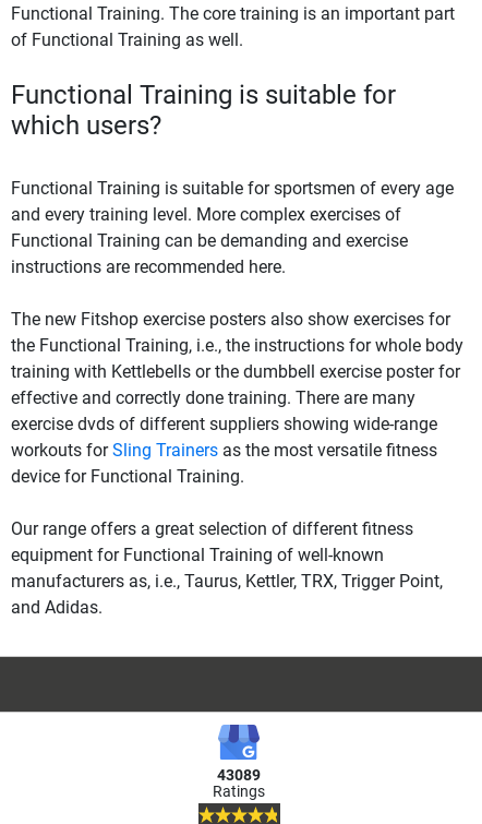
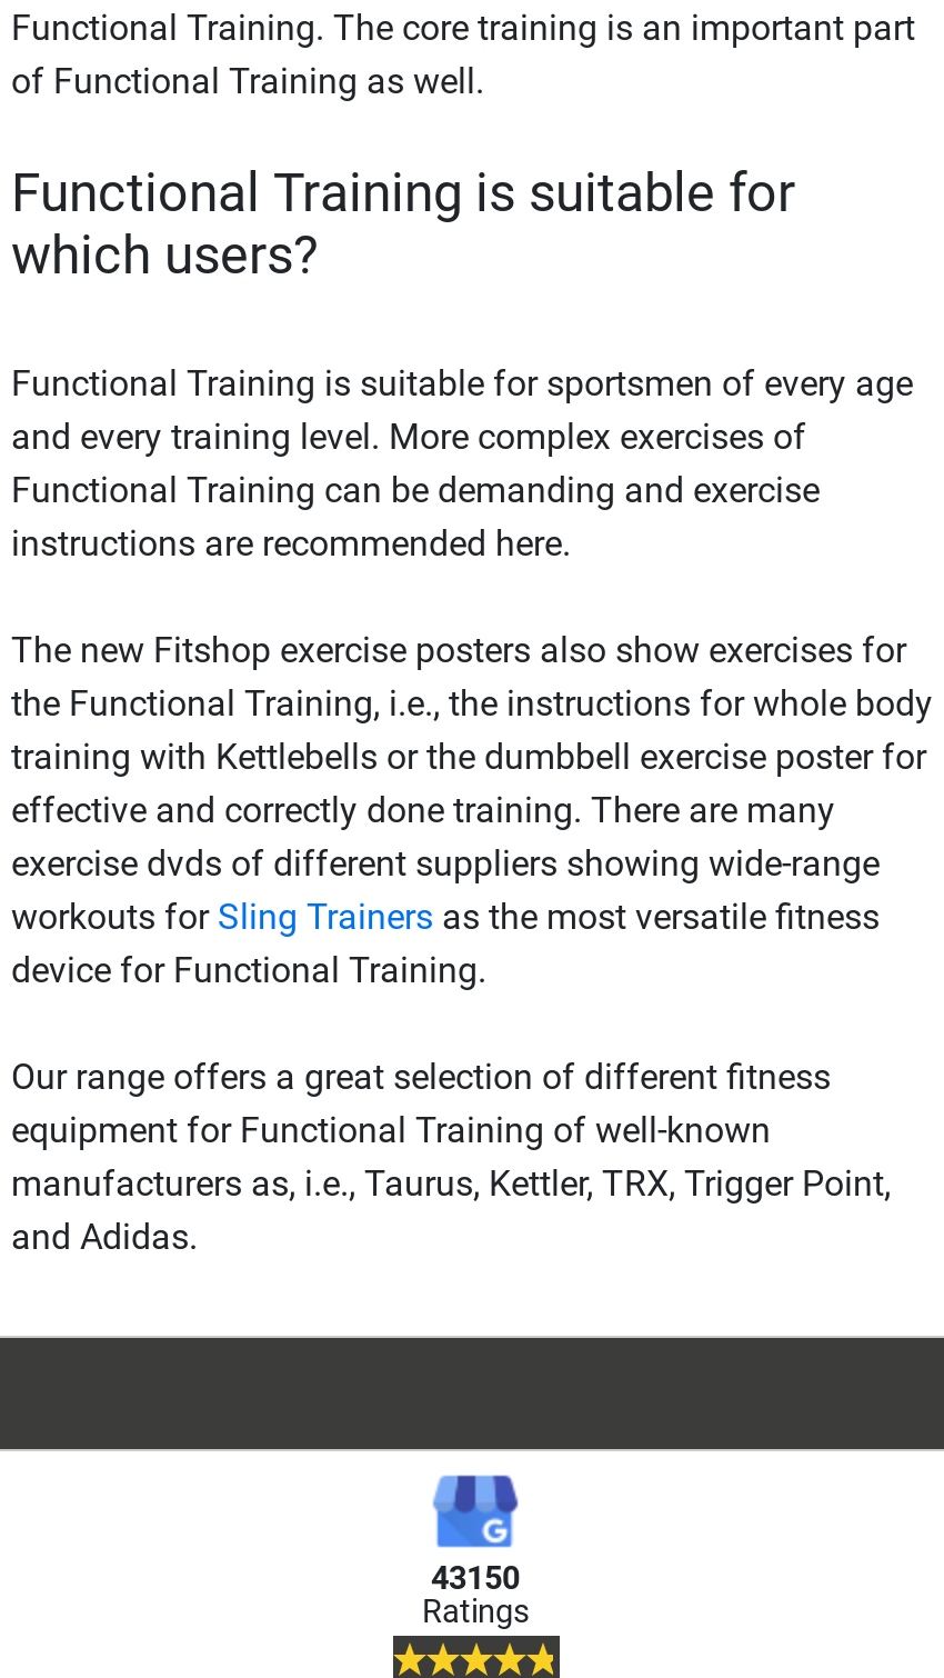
[217,766,261,785] 43089 -> [431,1560,520,1598] 43150

